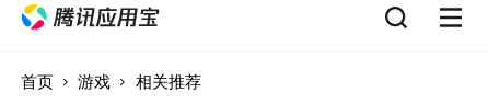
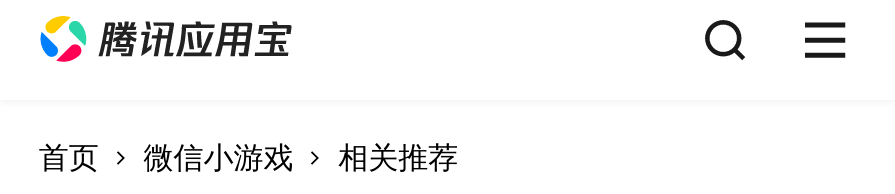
[78,72,111,92] 游戏 -> [144,139,294,175] 微信小游戏

